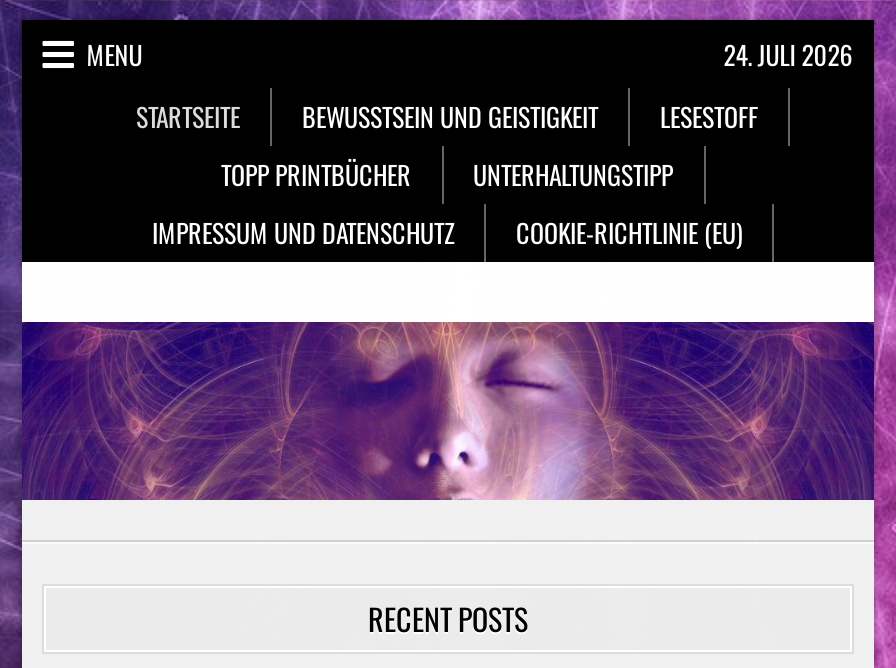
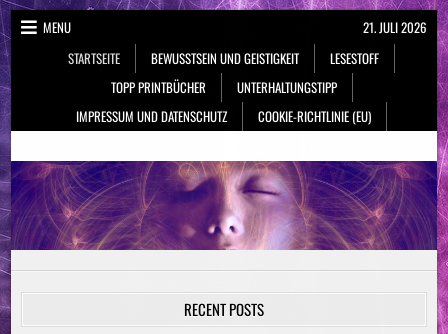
[724,34,854,74] 24. JULI 2026 -> [363,17,427,37] 21. JULI 2026

